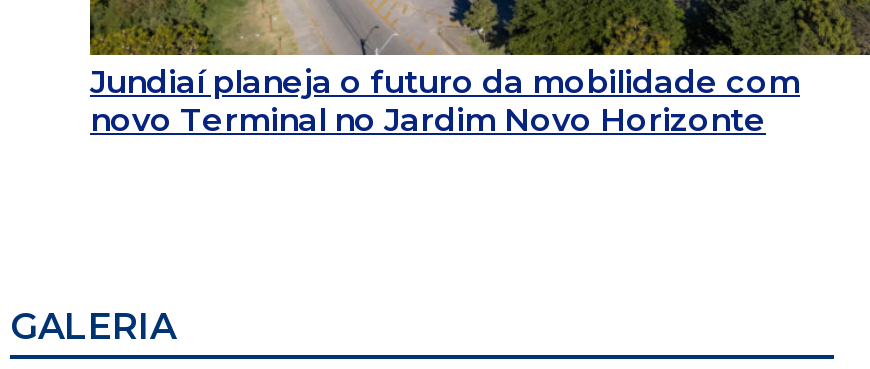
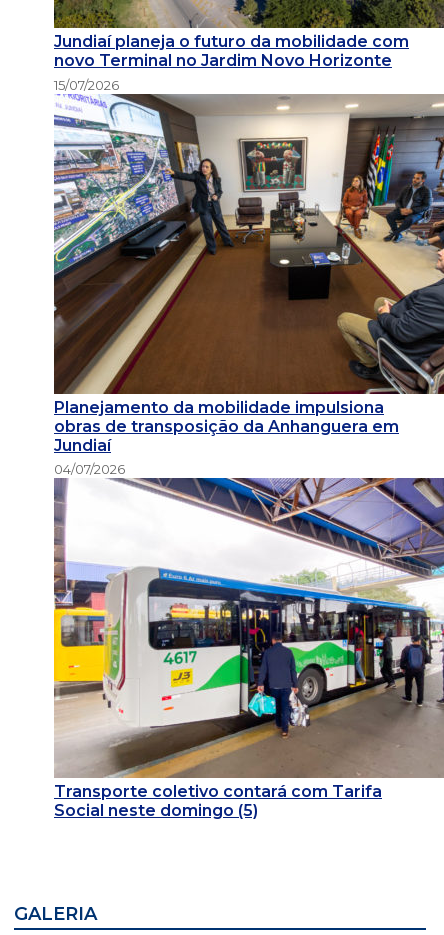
none -> [53,93,441,477] [image] | Planejamento da mobilidade impulsiona | obras de transposição da Anhanguera em | Jundiaí | 04/07/2026
none -> [53,477,441,820] [image] | Transporte coletivo contará com Tarifa | Social neste domingo (5)
none -> [54,77,119,93] 15/07/2026

